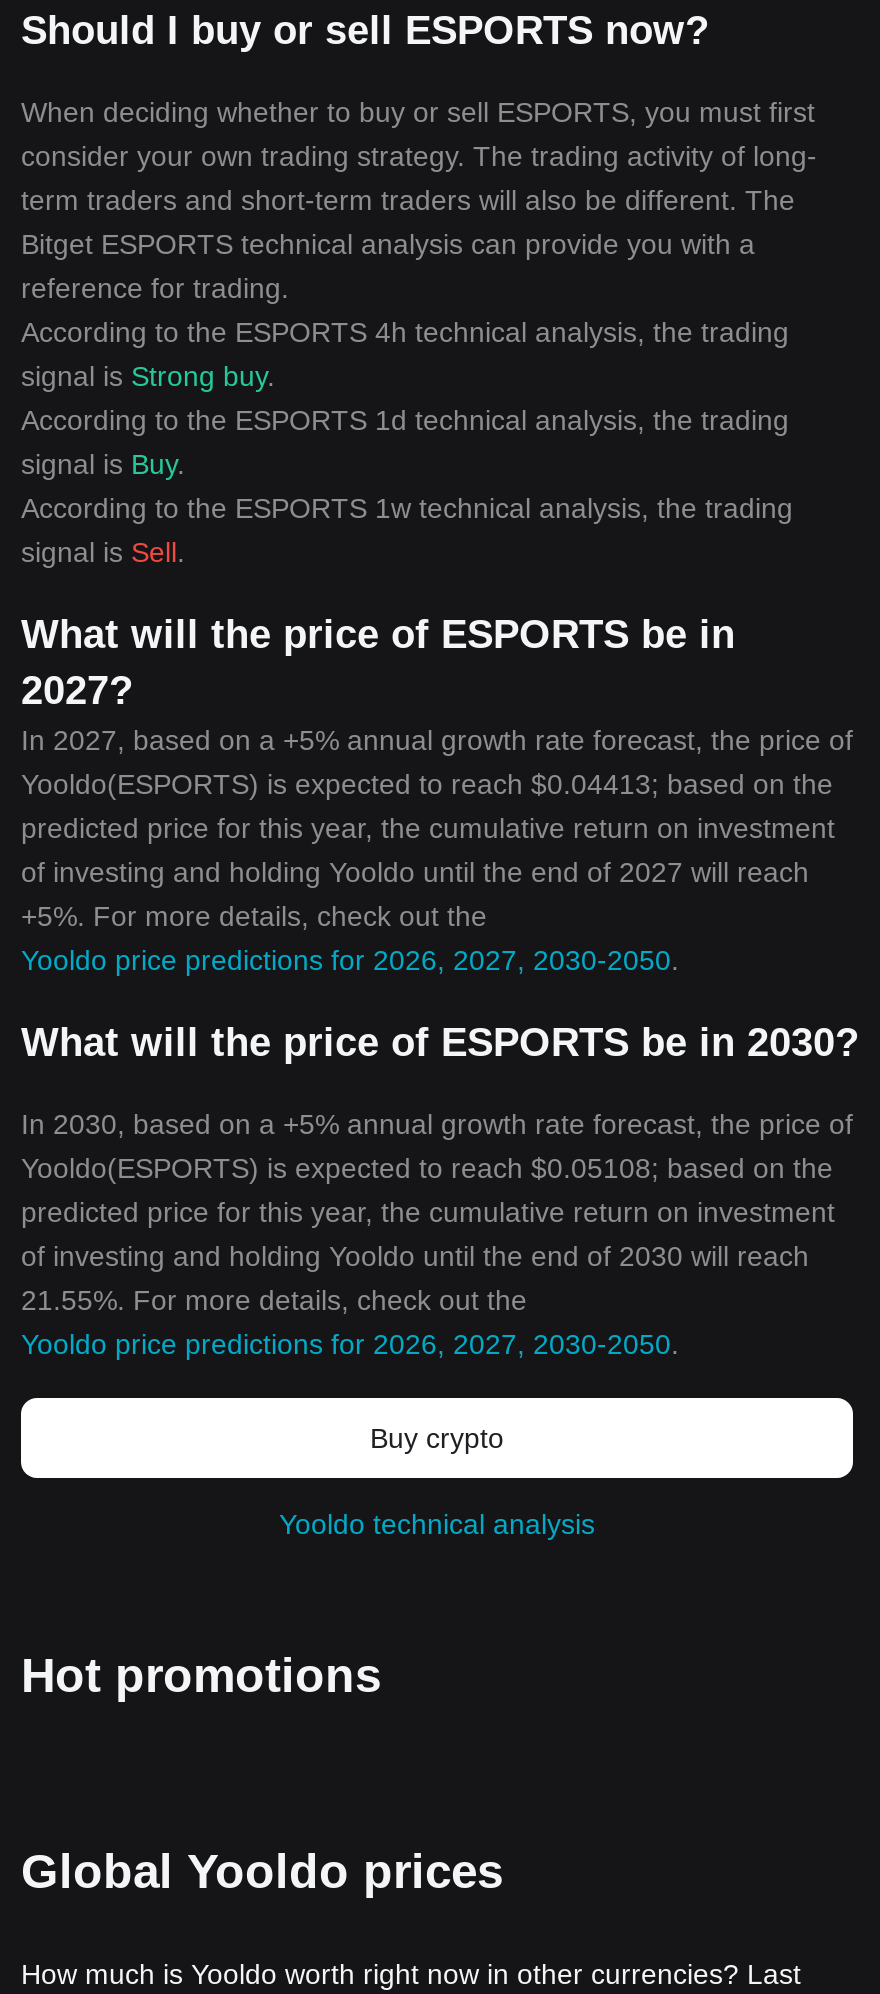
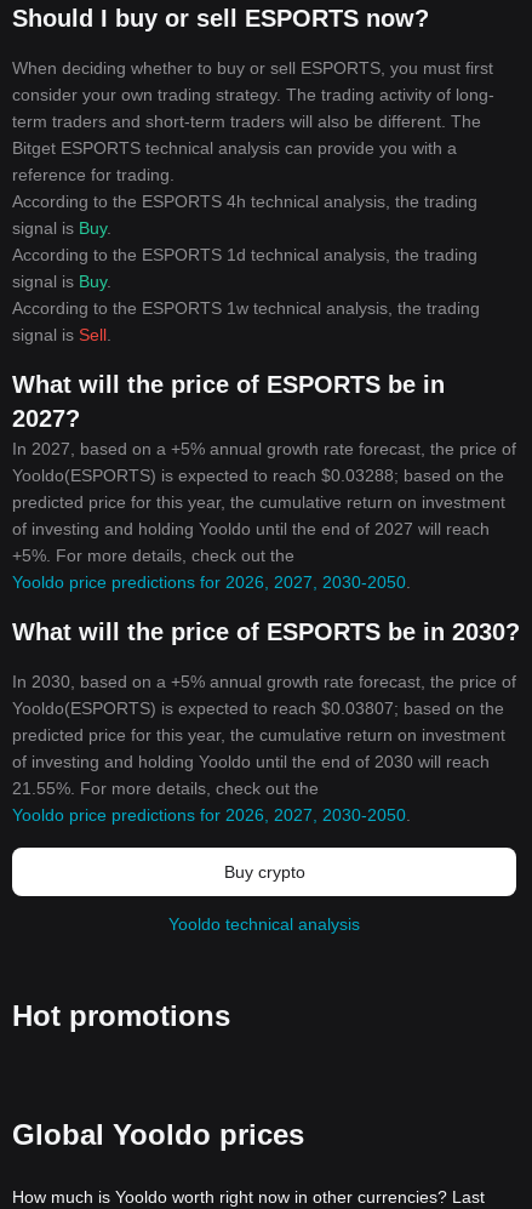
[21,360,275,392] signal is Strong buy. -> [12,218,111,238] signal is Buy.
[21,768,833,800] Yooldo(ESPORTS) is expected to reach $0.04413; based on the -> [12,466,504,485] Yooldo(ESPORTS) is expected to reach $0.03288; based on the
[21,1152,833,1184] Yooldo(ESPORTS) is expected to reach $0.05108; based on the -> [12,698,504,718] Yooldo(ESPORTS) is expected to reach $0.03807; based on the

